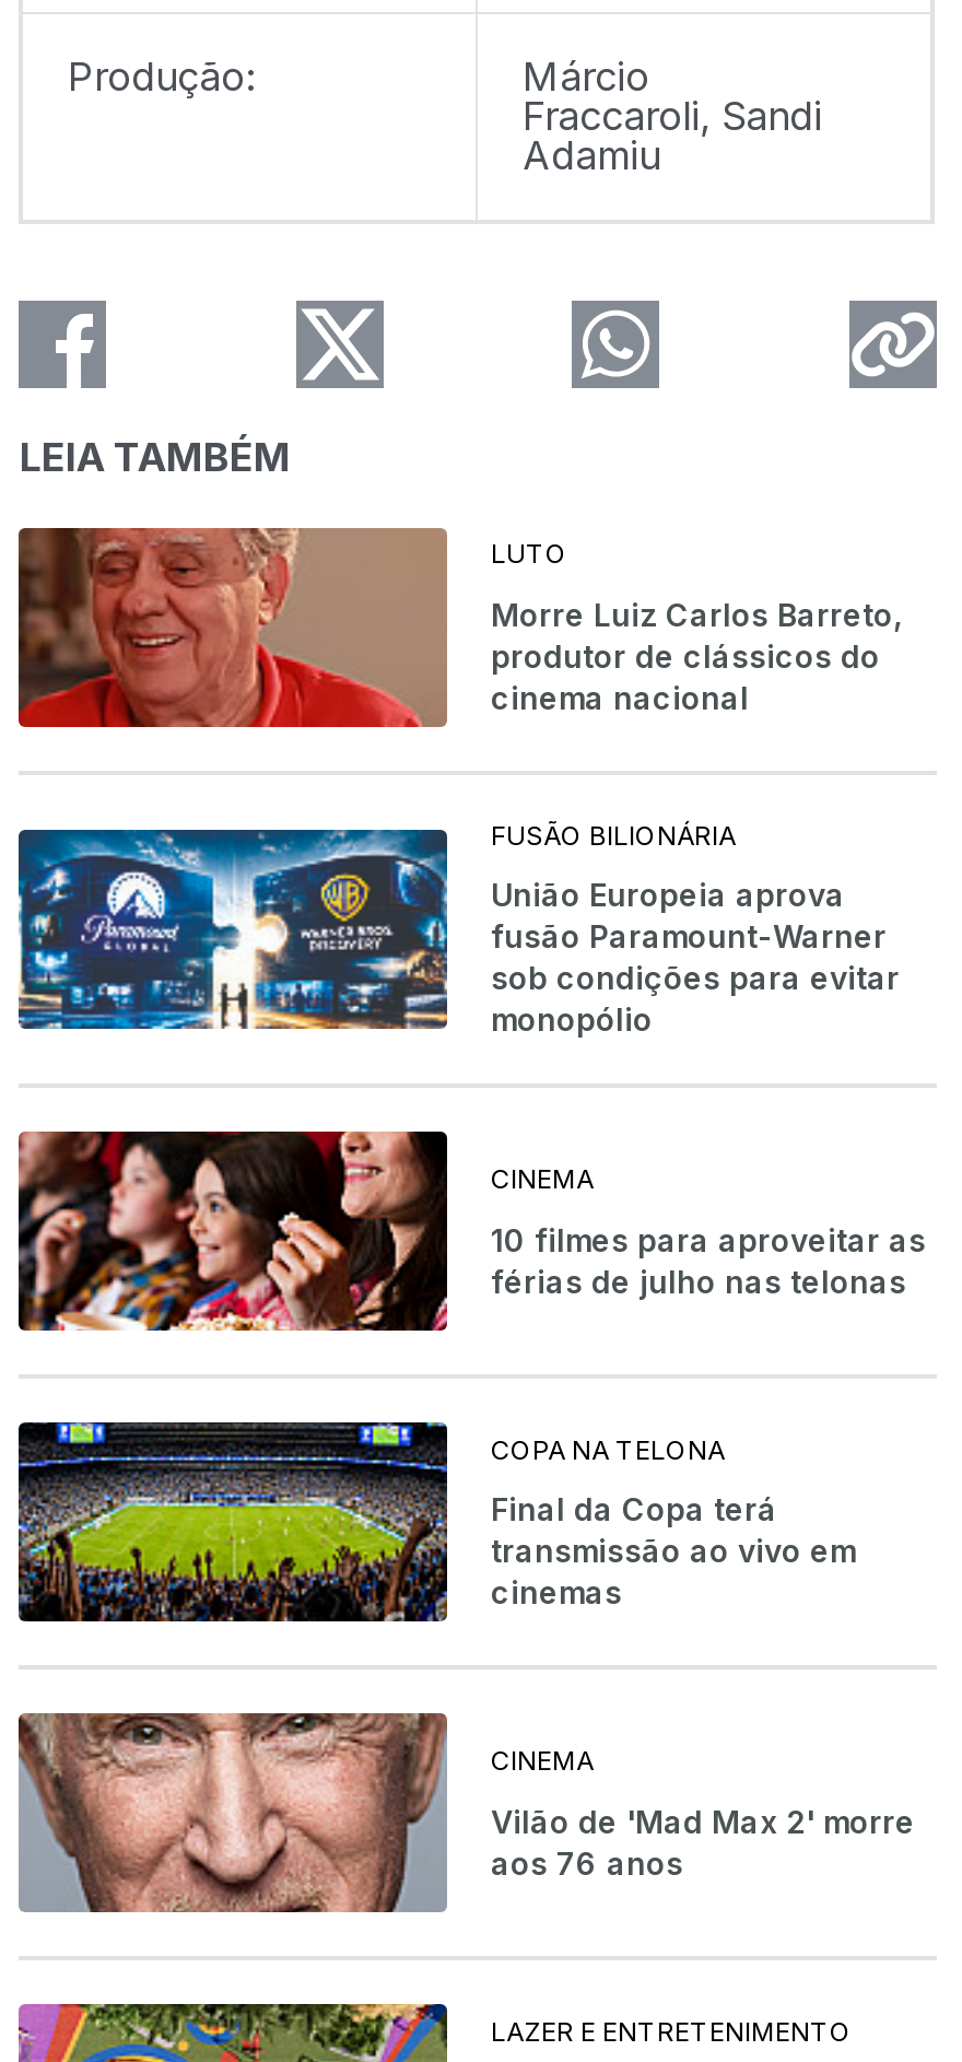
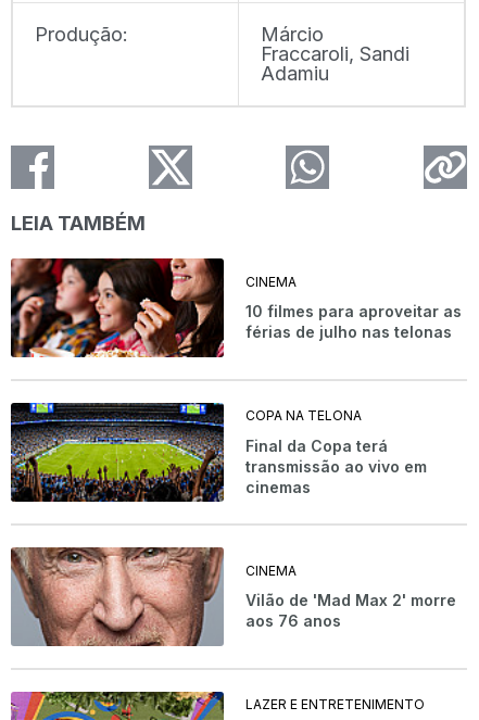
[16,526,902,729] [image] | LUTO | Morre Luiz Carlos Barreto, | produtor de clássicos do | cinema nacional -> none
[16,818,900,1038] [image] | FUSÃO BILIONÁRIA | União Europeia aprova | fusão Paramount-Warner | sob condições para evitar | monopólio -> none

